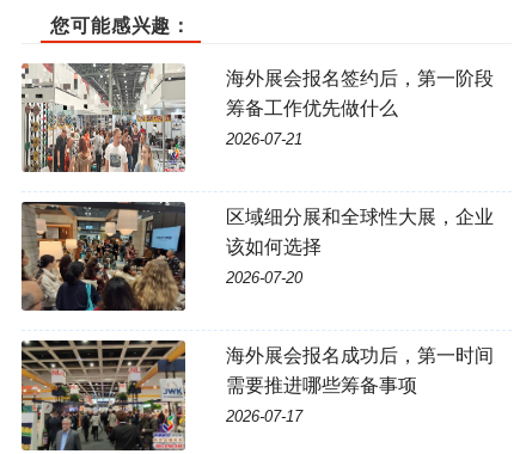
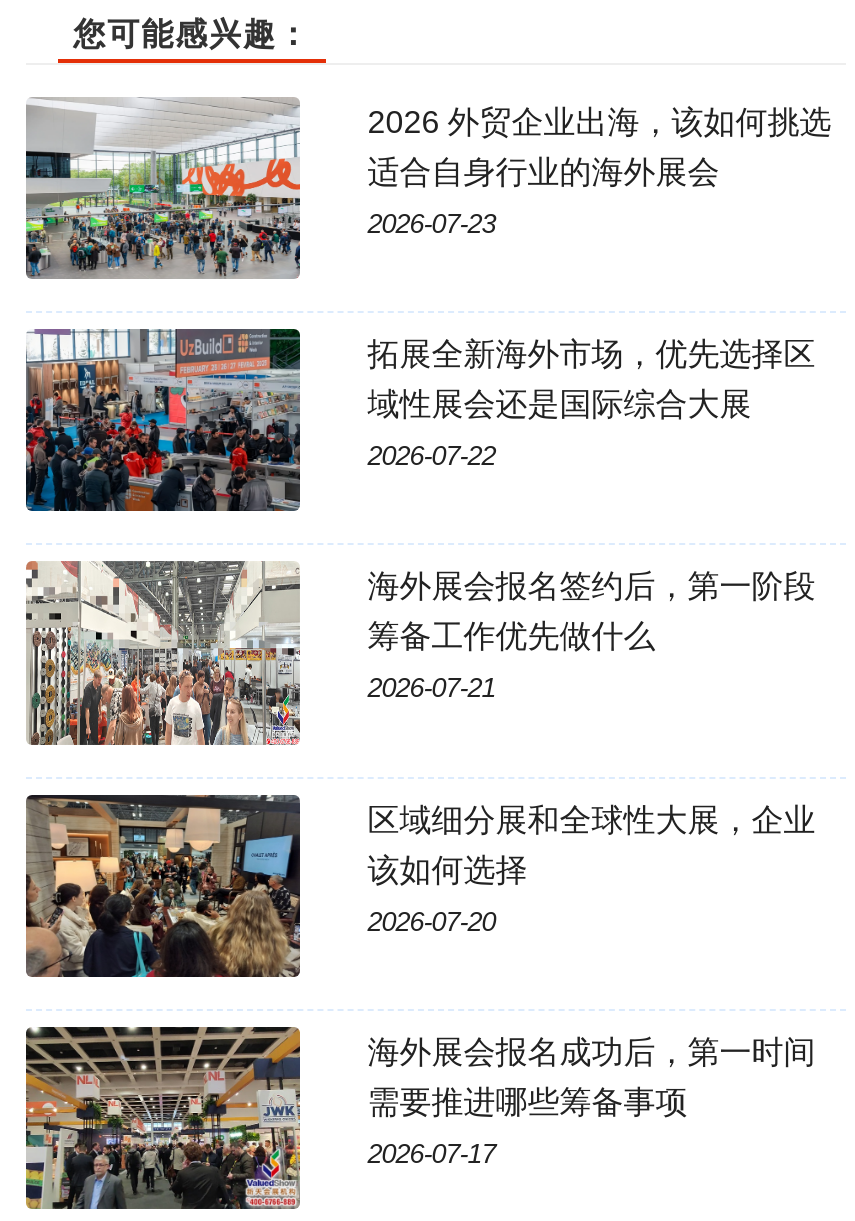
none -> [24,99,832,279] [image] | 2026 外贸企业出海，该如何挑选 | 适合自身行业的海外展会 | 2026-07-23
none -> [24,327,816,513] [image] | 拓展全新海外市场，优先选择区 | 域性展会还是国际综合大展 | 2026-07-22

